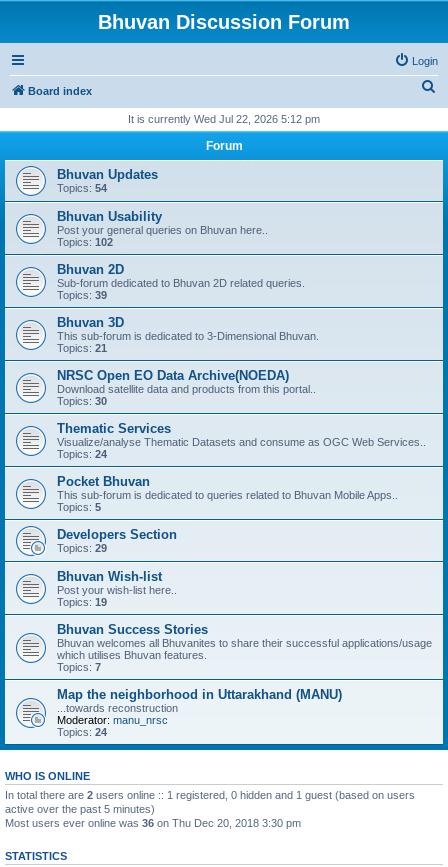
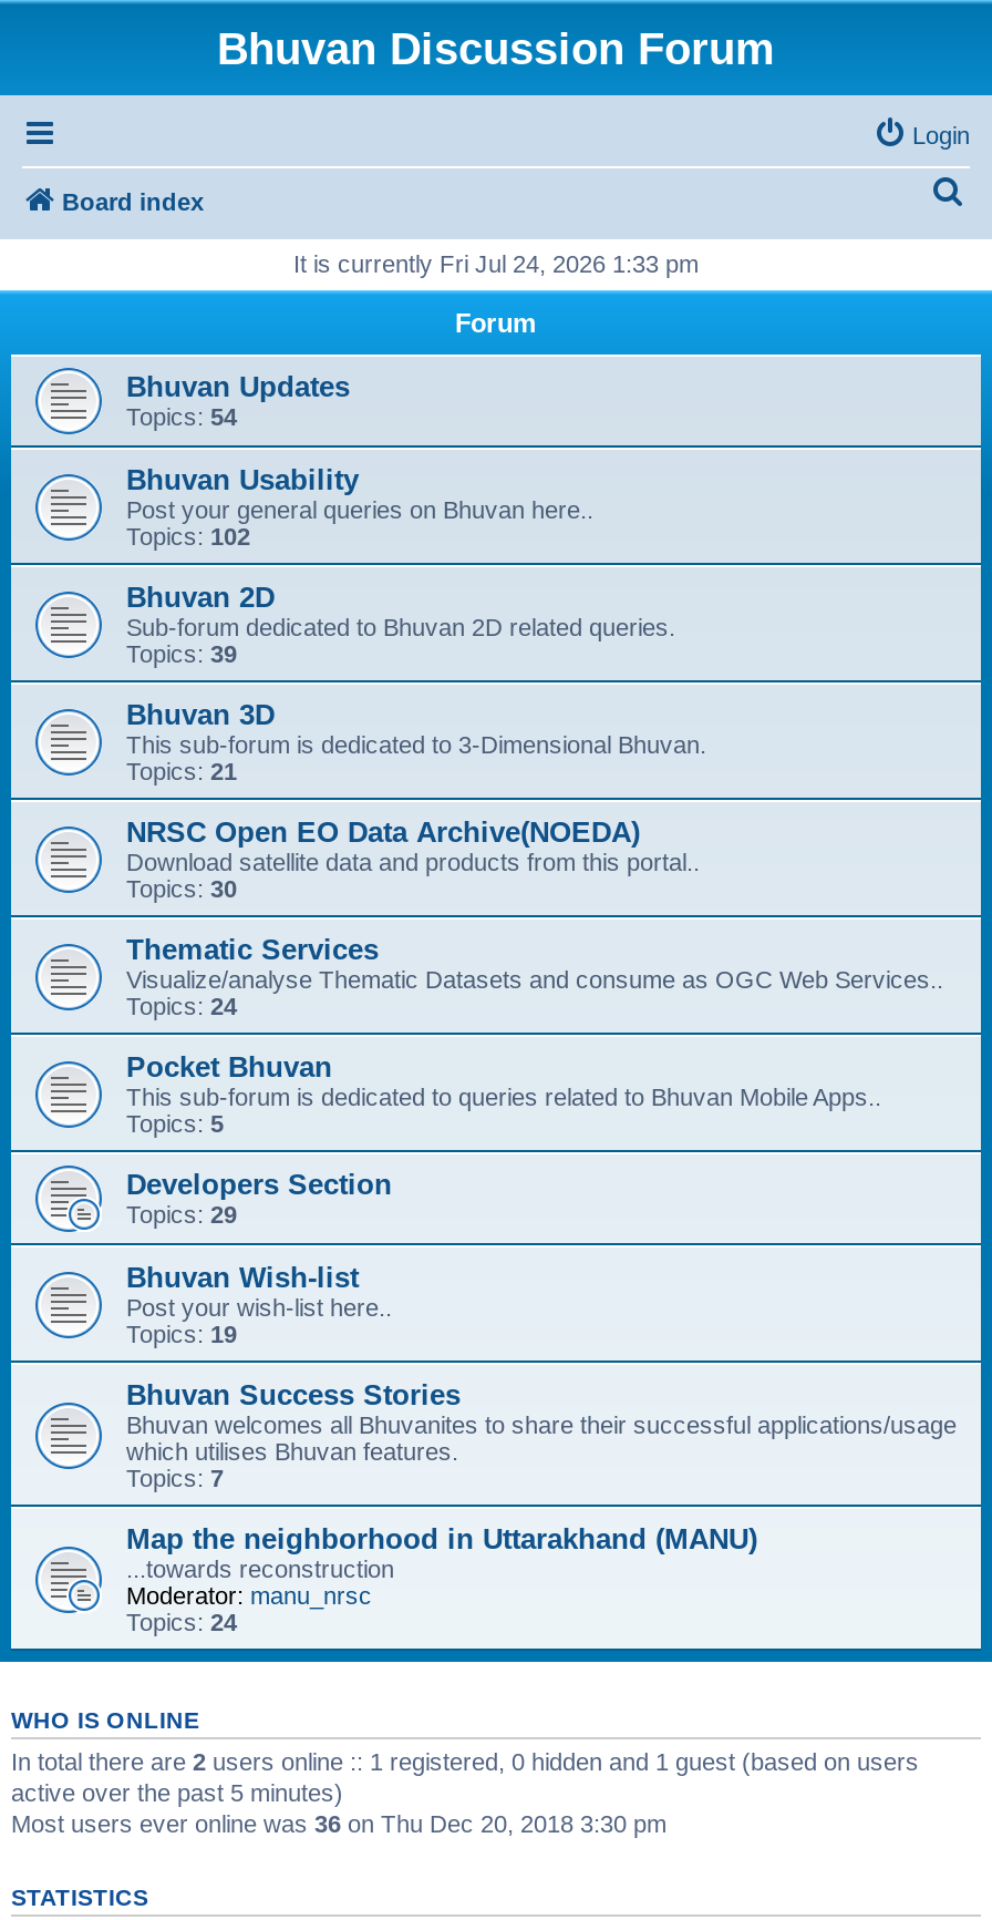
[128,113,320,125] It is currently Wed Jul 22, 2026 5:12 pm -> [293,250,699,277] It is currently Fri Jul 24, 2026 1:33 pm

